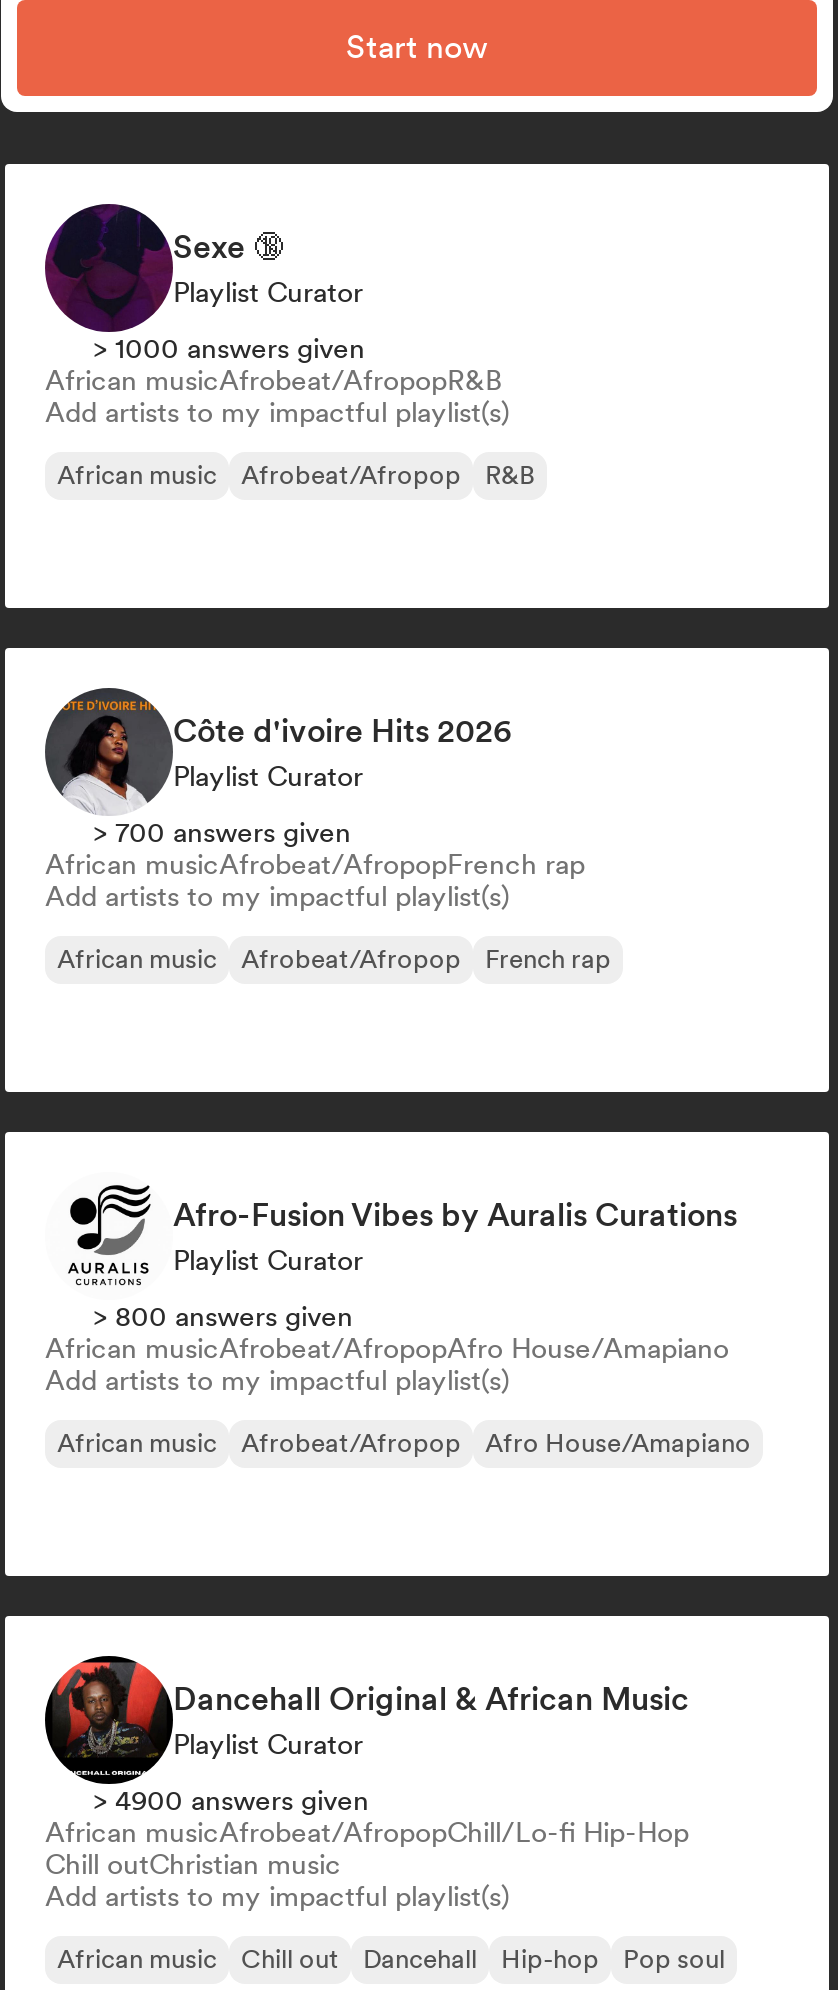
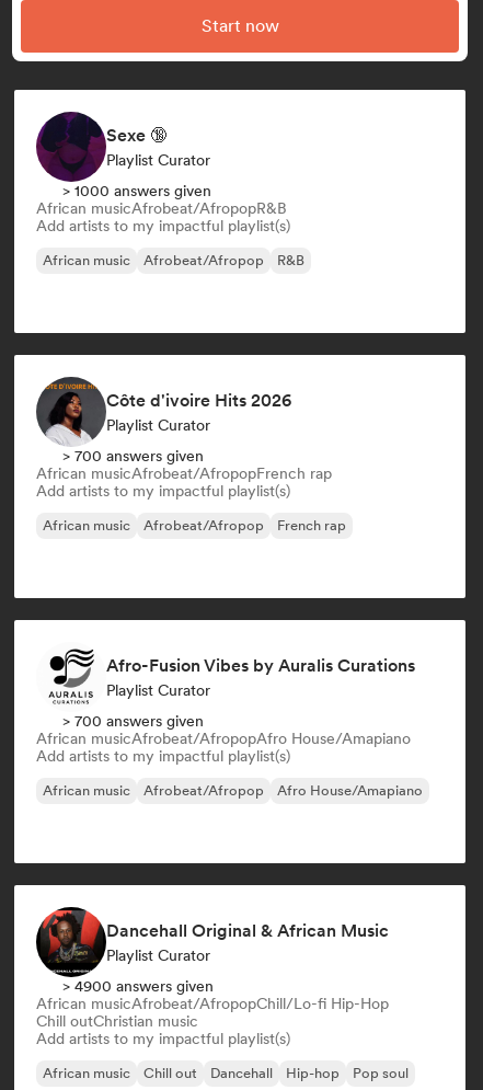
[93,1300,353,1332] > 800 answers given -> [62,712,204,730] > 700 answers given

